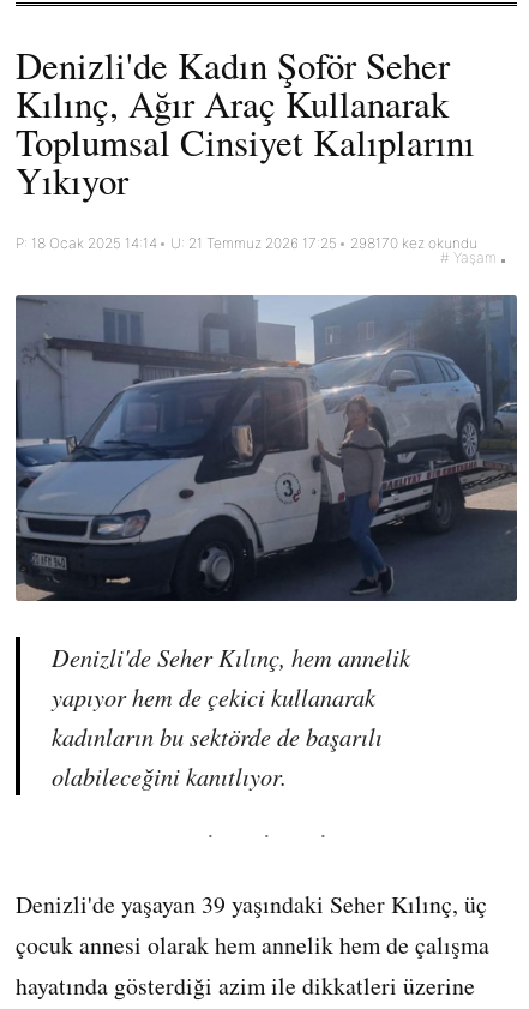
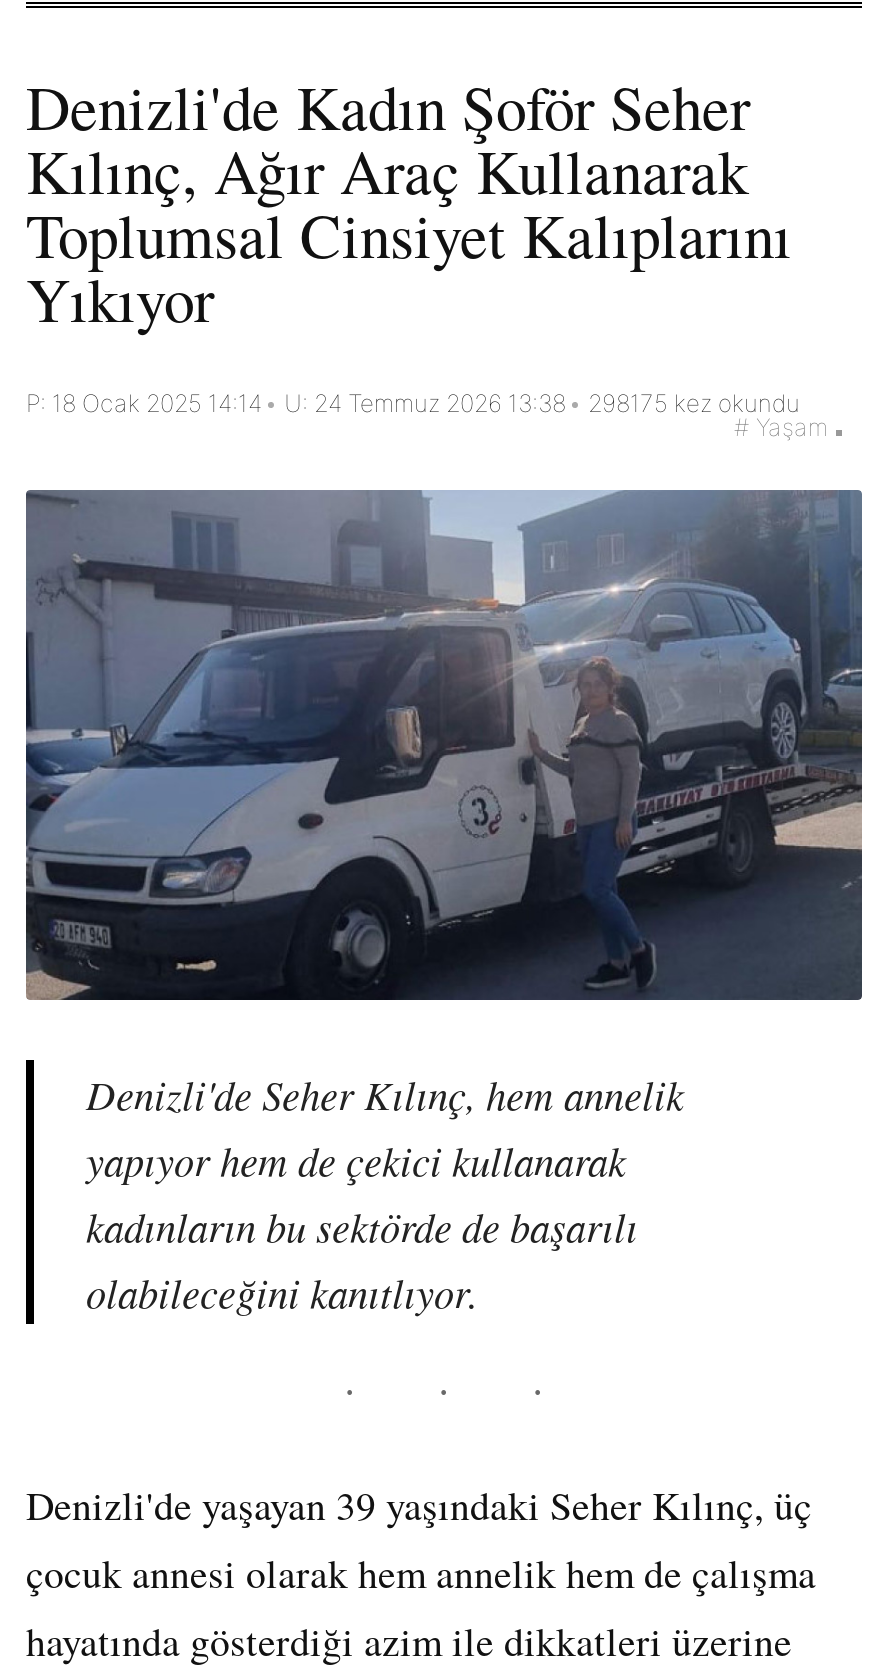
[170,234,337,252] U: 21 Temmuz 2026 17:25 -> [284,388,566,418] U: 24 Temmuz 2026 13:38
[350,234,477,252] 298170 kez okundu -> [588,388,800,418] 298175 kez okundu

